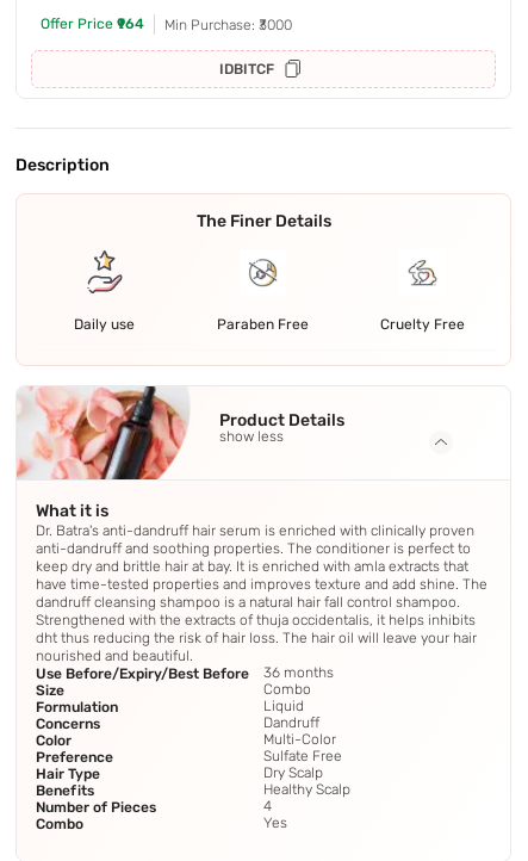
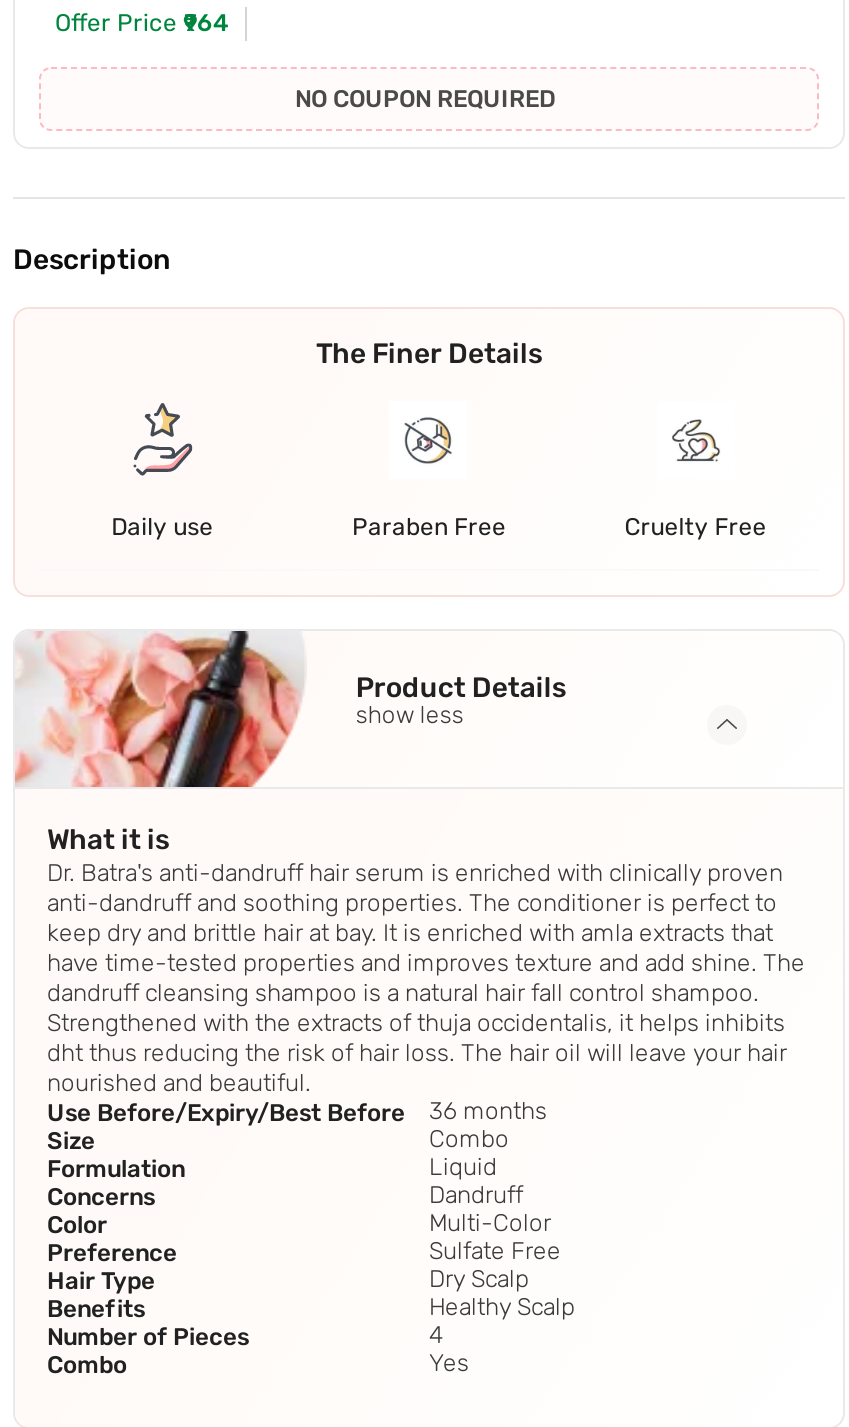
[164,16,292,78] Min Purchase: ₹3000 | IDBITCF -> [295,86,555,114] NO COUPON REQUIRED

